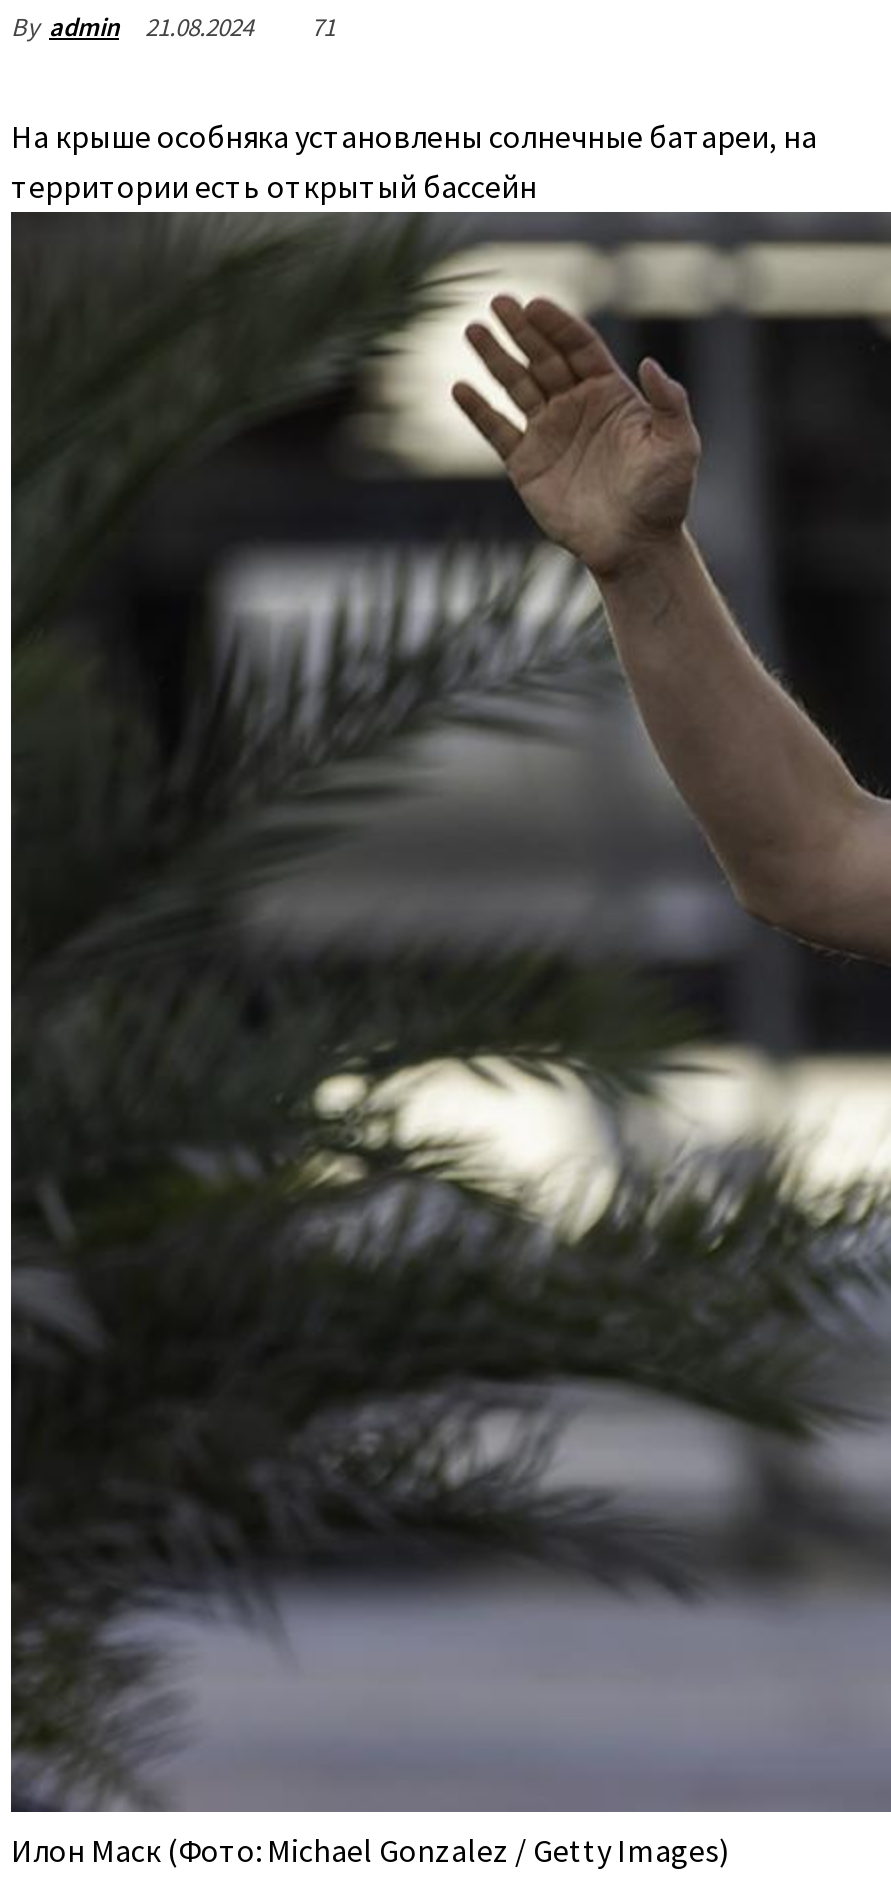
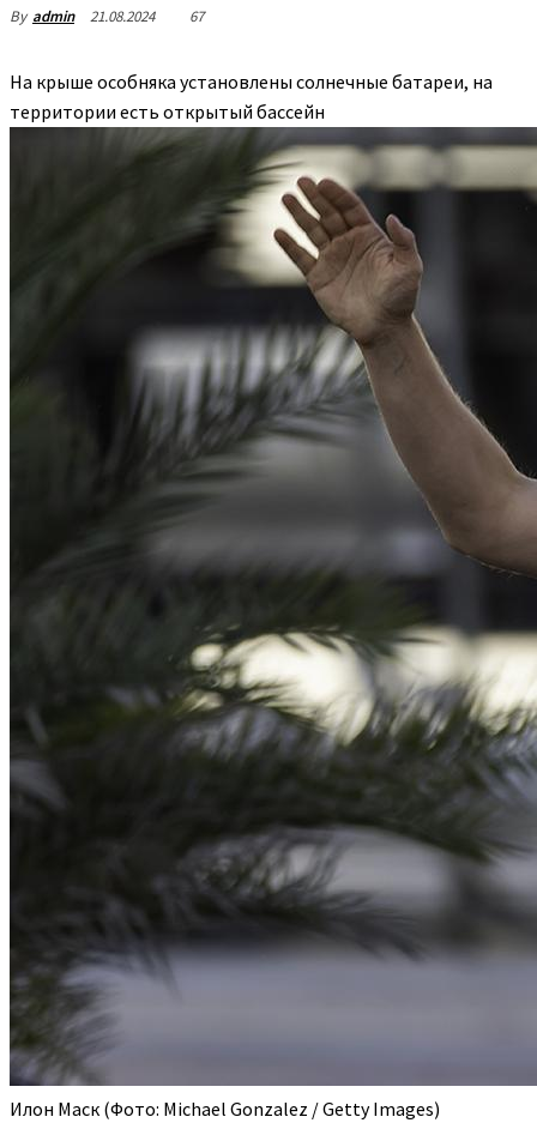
[11,10,335,44] By admin 21.08.2024 71 -> [10,6,204,26] By admin 21.08.2024 67

